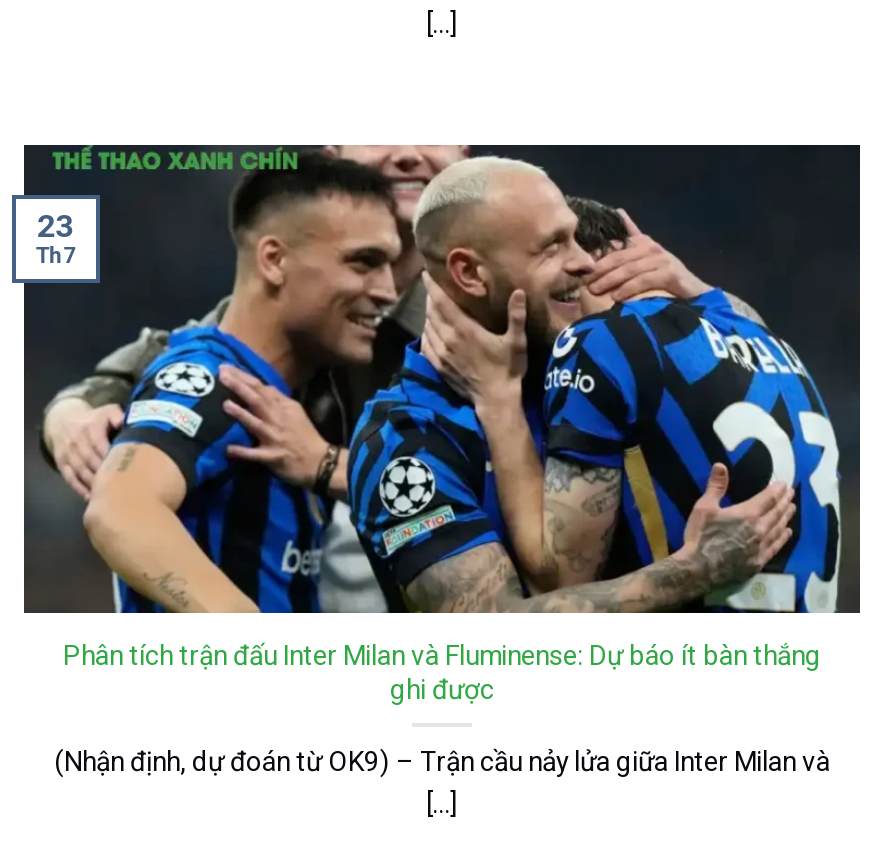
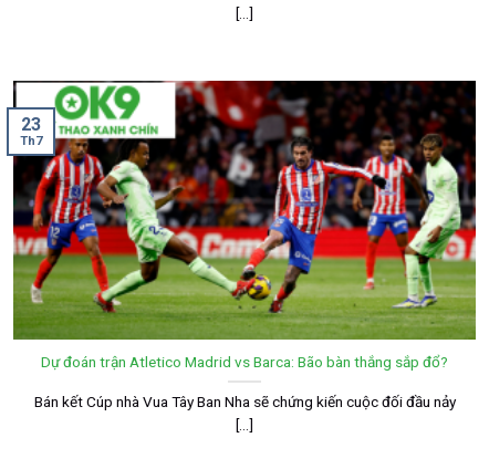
[16,142,862,705] [image] | Phân tích trận đấu Inter Milan và Fluminense: Dự báo ít bàn thắng | ghi được -> [12,80,477,371] [image] | Dự đoán trận Atletico Madrid vs Barca: Bão bàn thắng sắp đổ?
[54,744,830,776] (Nhận định, dự đoán từ OK9) – Trận cầu nảy lửa giữa Inter Milan và -> [34,393,455,411] Bán kết Cúp nhà Vua Tây Ban Nha sẽ chứng kiến cuộc đối đầu nảy

